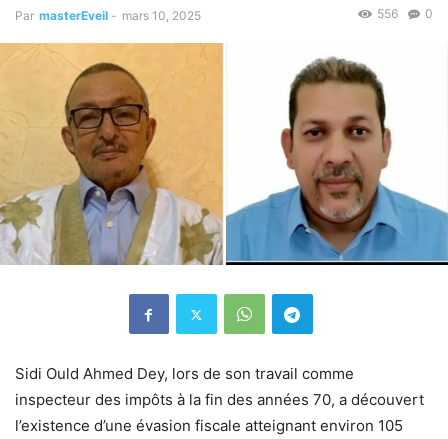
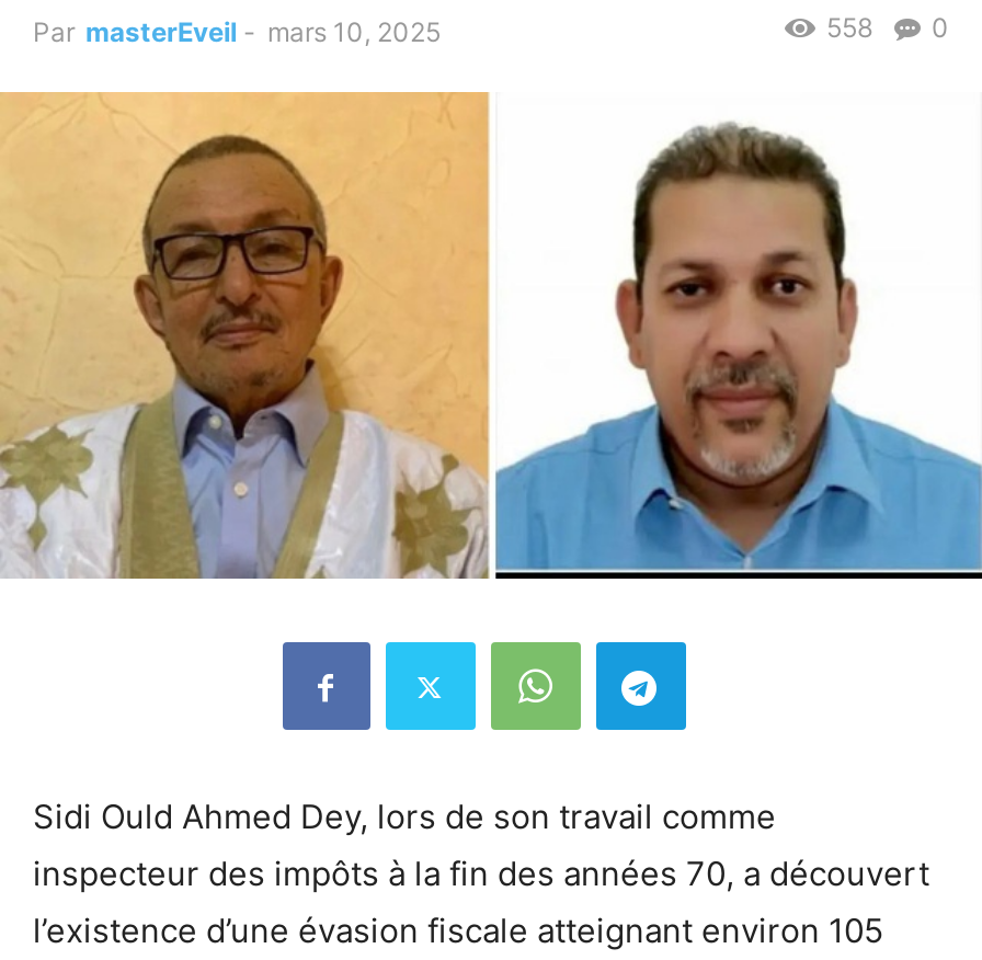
[377,6,433,21] 556 0 -> [826,11,949,44] 558 0

